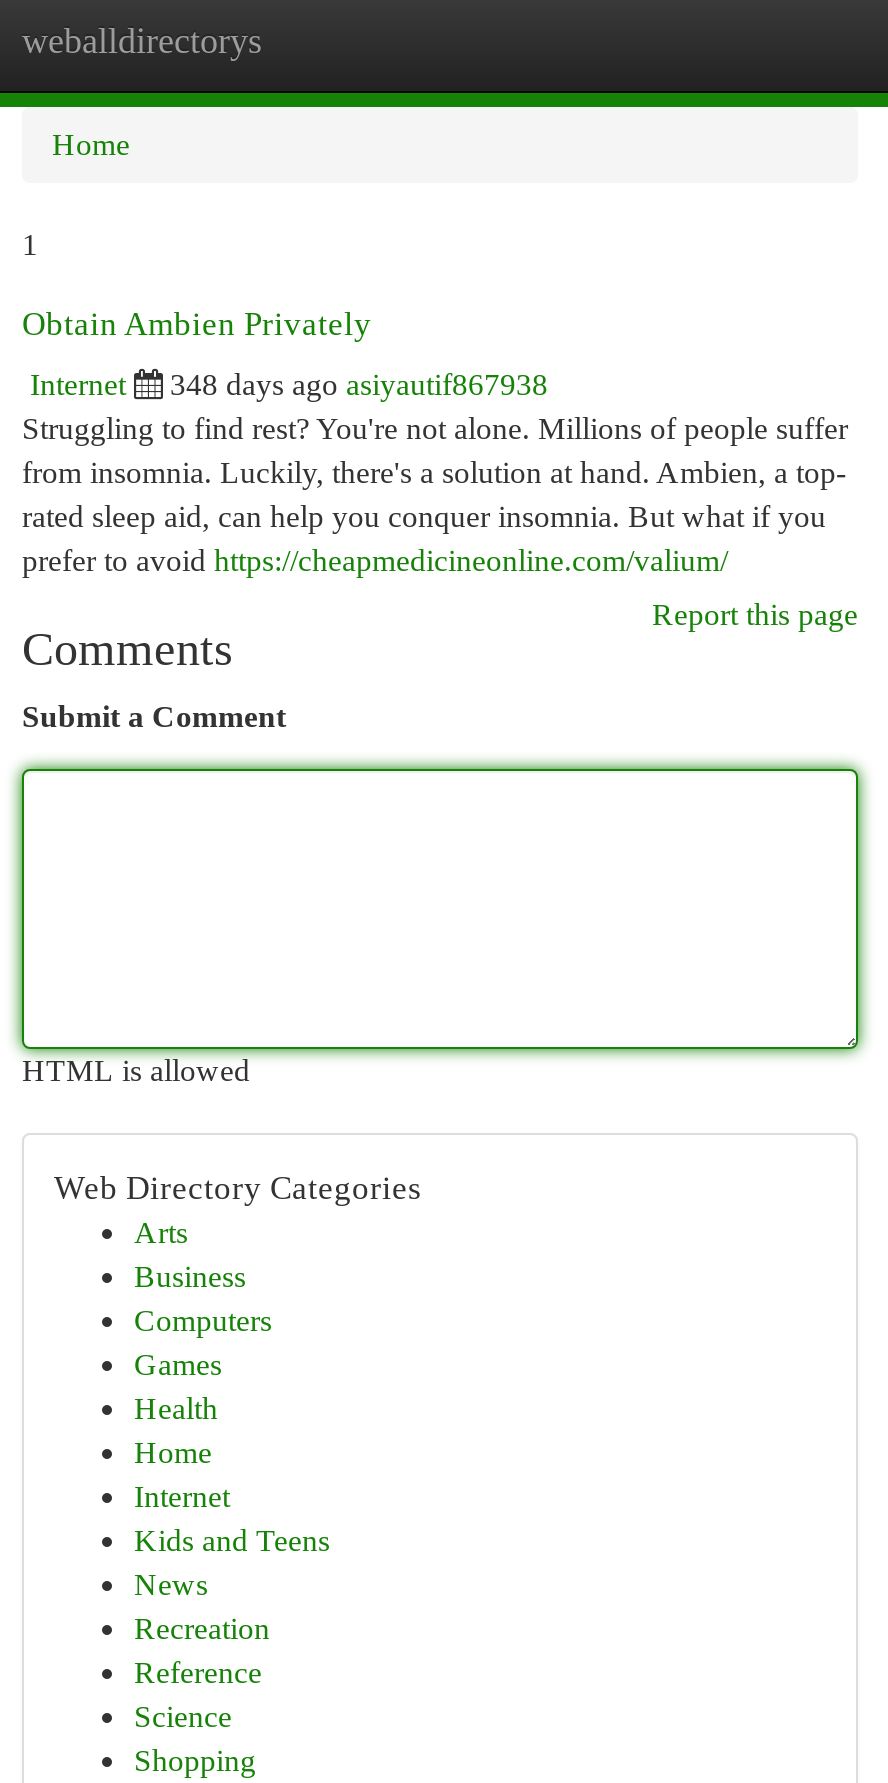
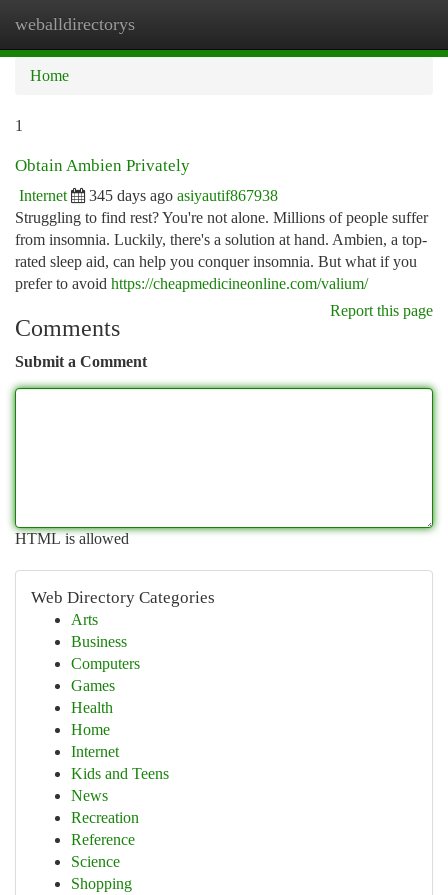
[170,367,548,401] 348 days ago asiyautif867938 -> [89,187,278,204] 345 days ago asiyautif867938

